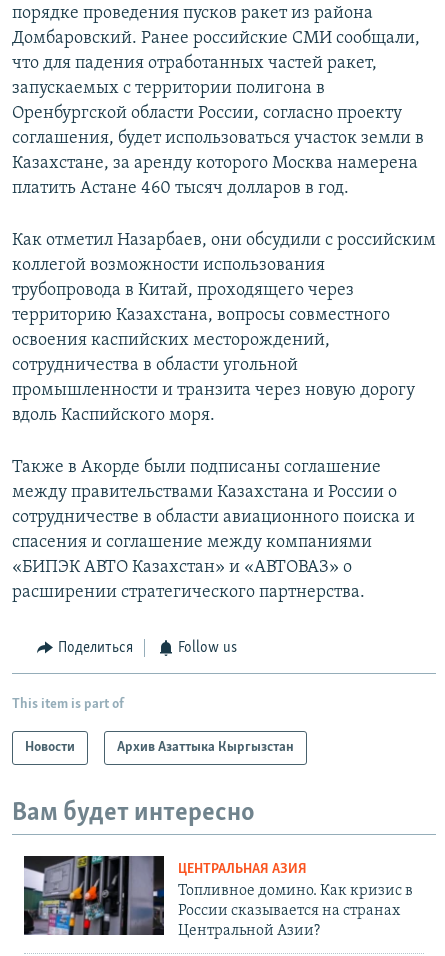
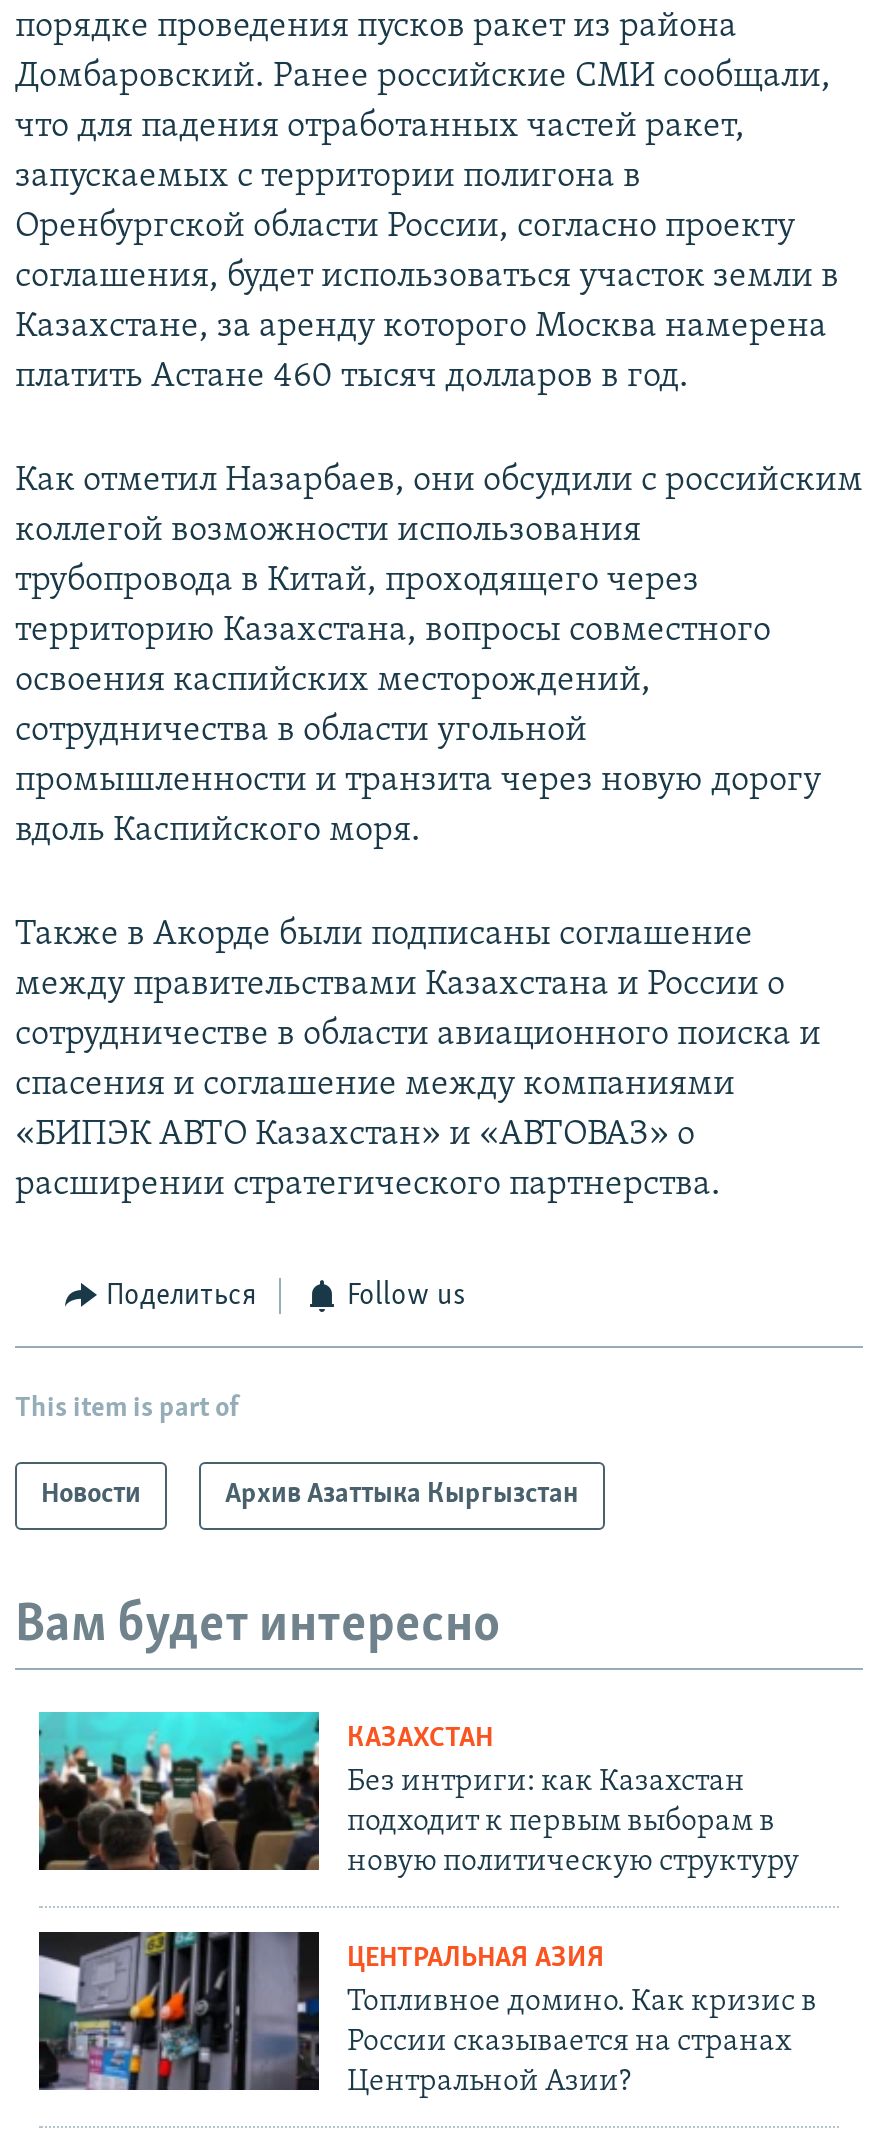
none -> [37,1710,799,1879] [image] | КАЗАХСТАН | Без интриги: как Казахстан | подходит к первым выборам в | новую политическую структуру

